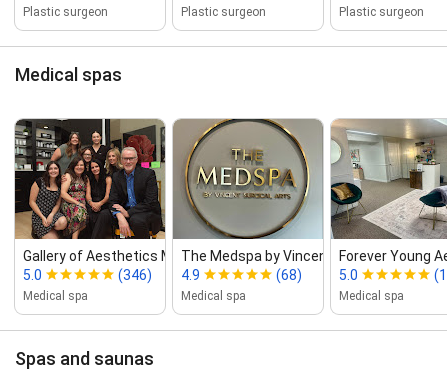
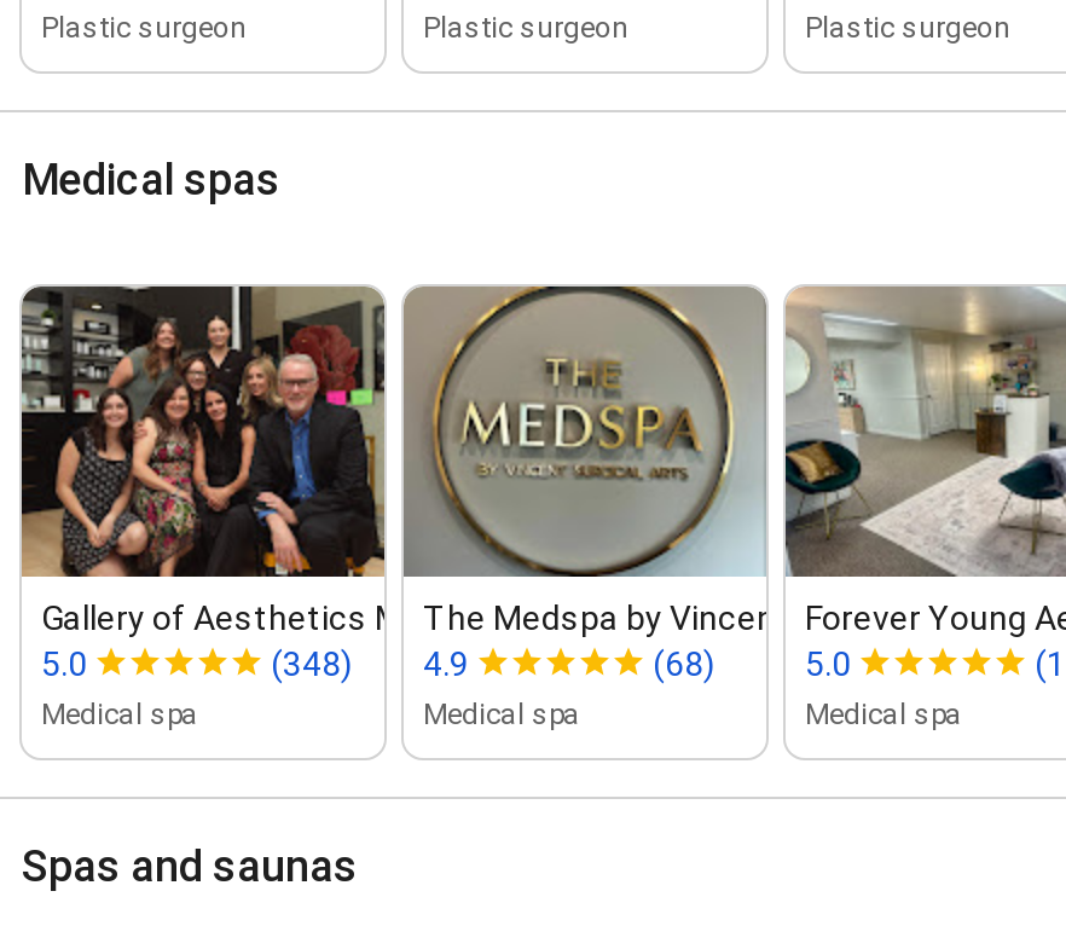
[118,267,200,283] (346) 4.9 -> [271,644,469,682] (348) 4.9

